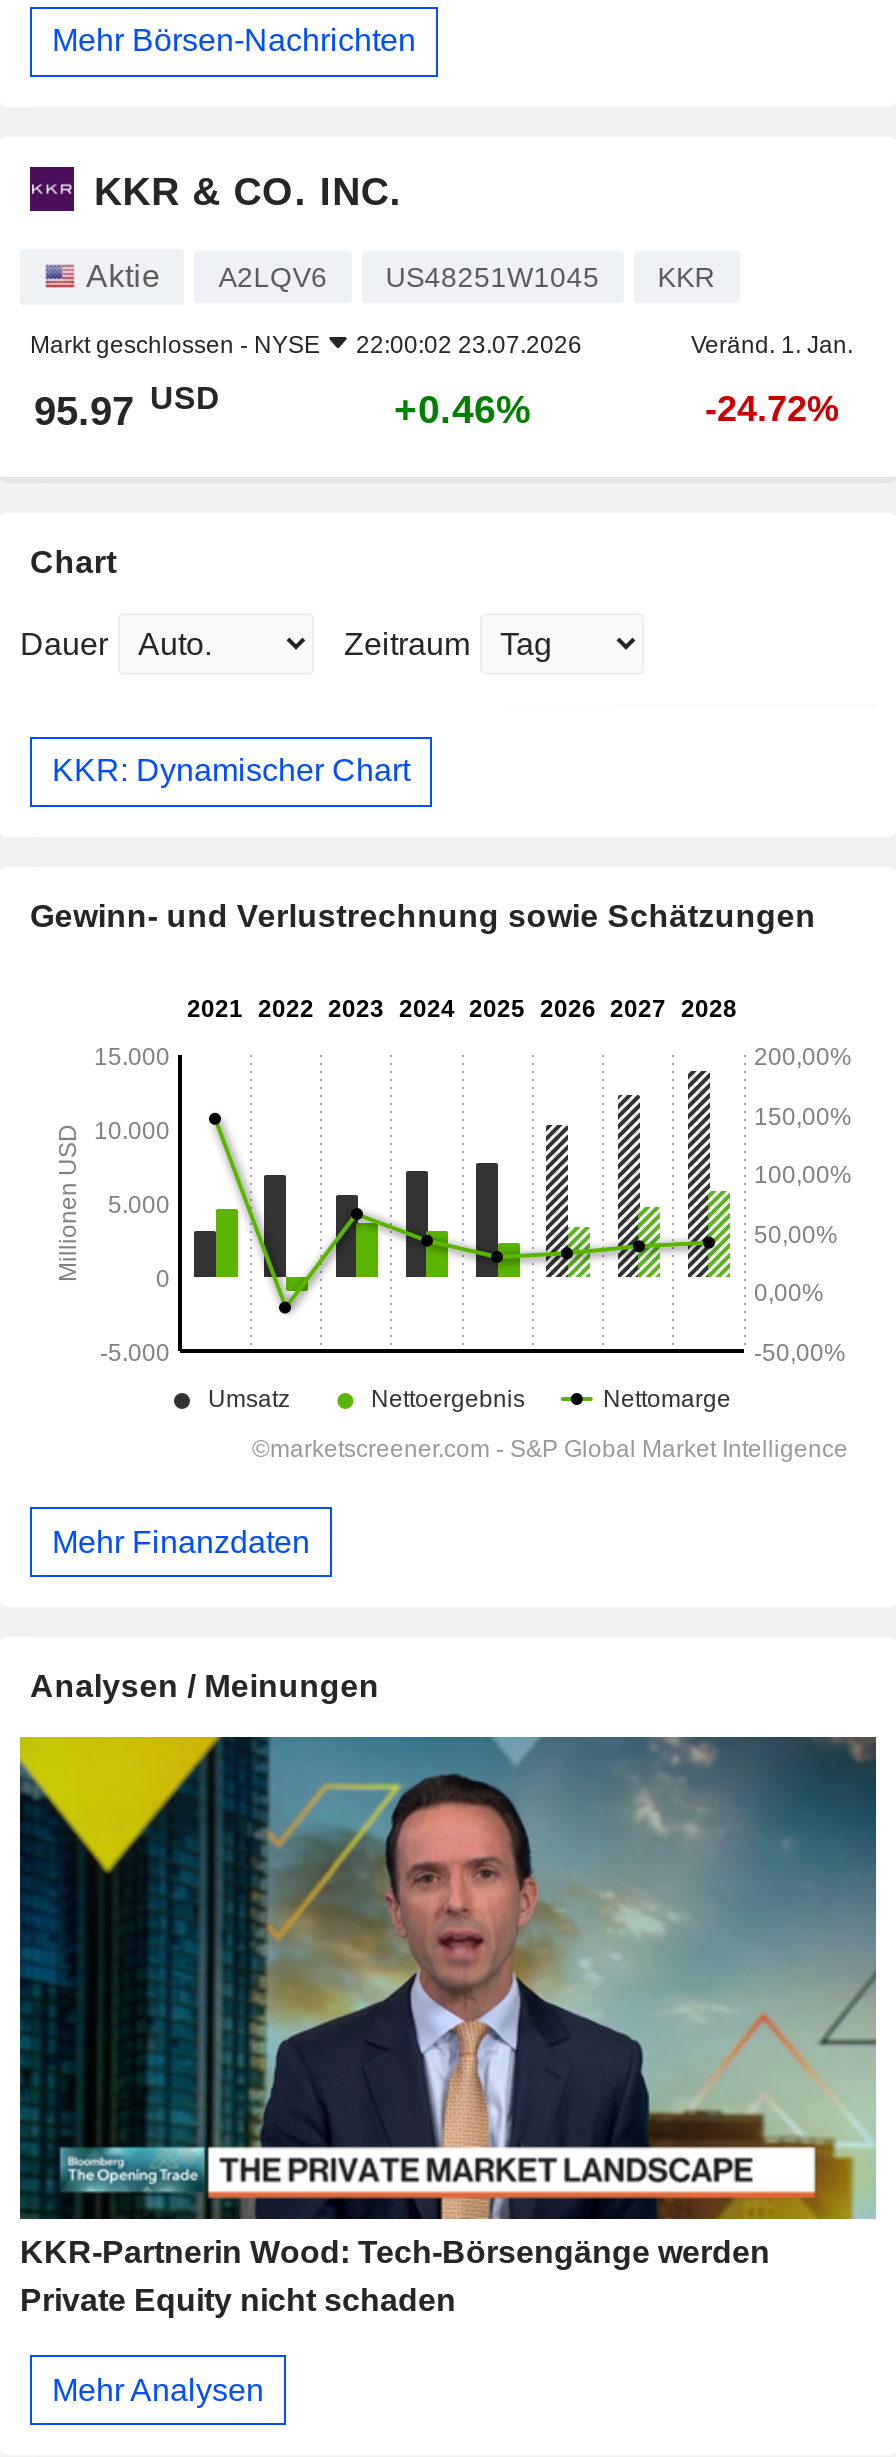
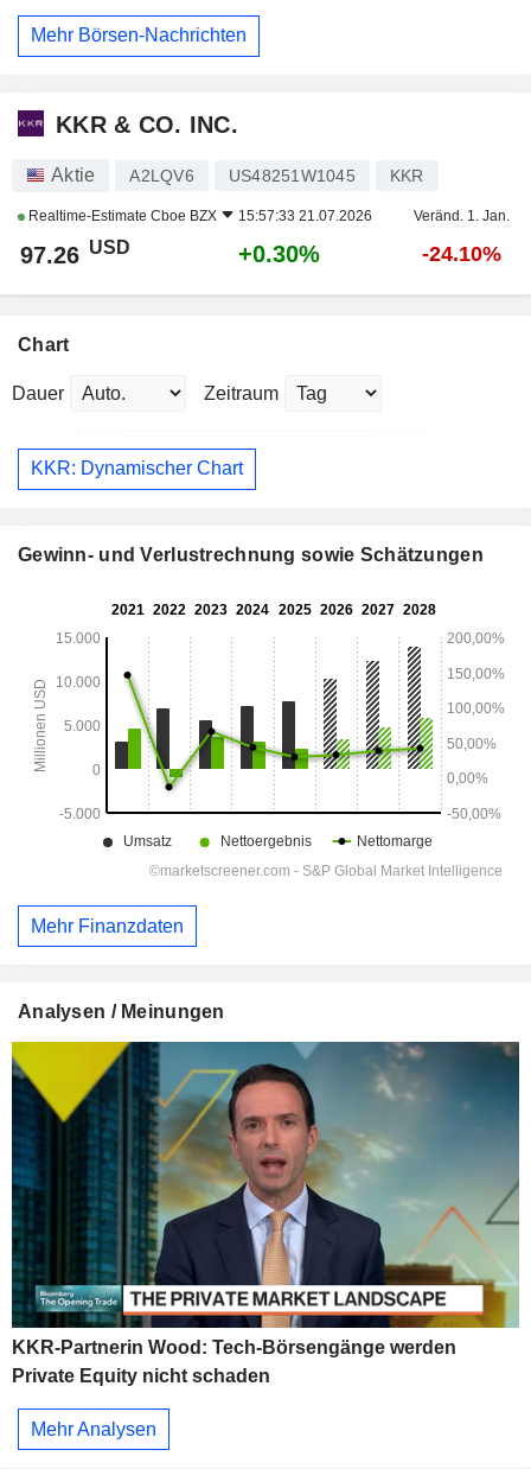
[30,331,582,359] Markt geschlossen - NYSE | 22:00:02 23.07.2026 -> [25,207,372,224] Realtime-Estimate Cboe BZX | 15:57:33 21.07.2026
[34,382,220,433] 95.97 USD -> [20,238,130,268] 97.26 USD
[394,387,532,431] +0.46% -> [238,241,320,267] +0.30%
[705,389,839,429] -24.72% -> [421,242,501,266] -24.10%

